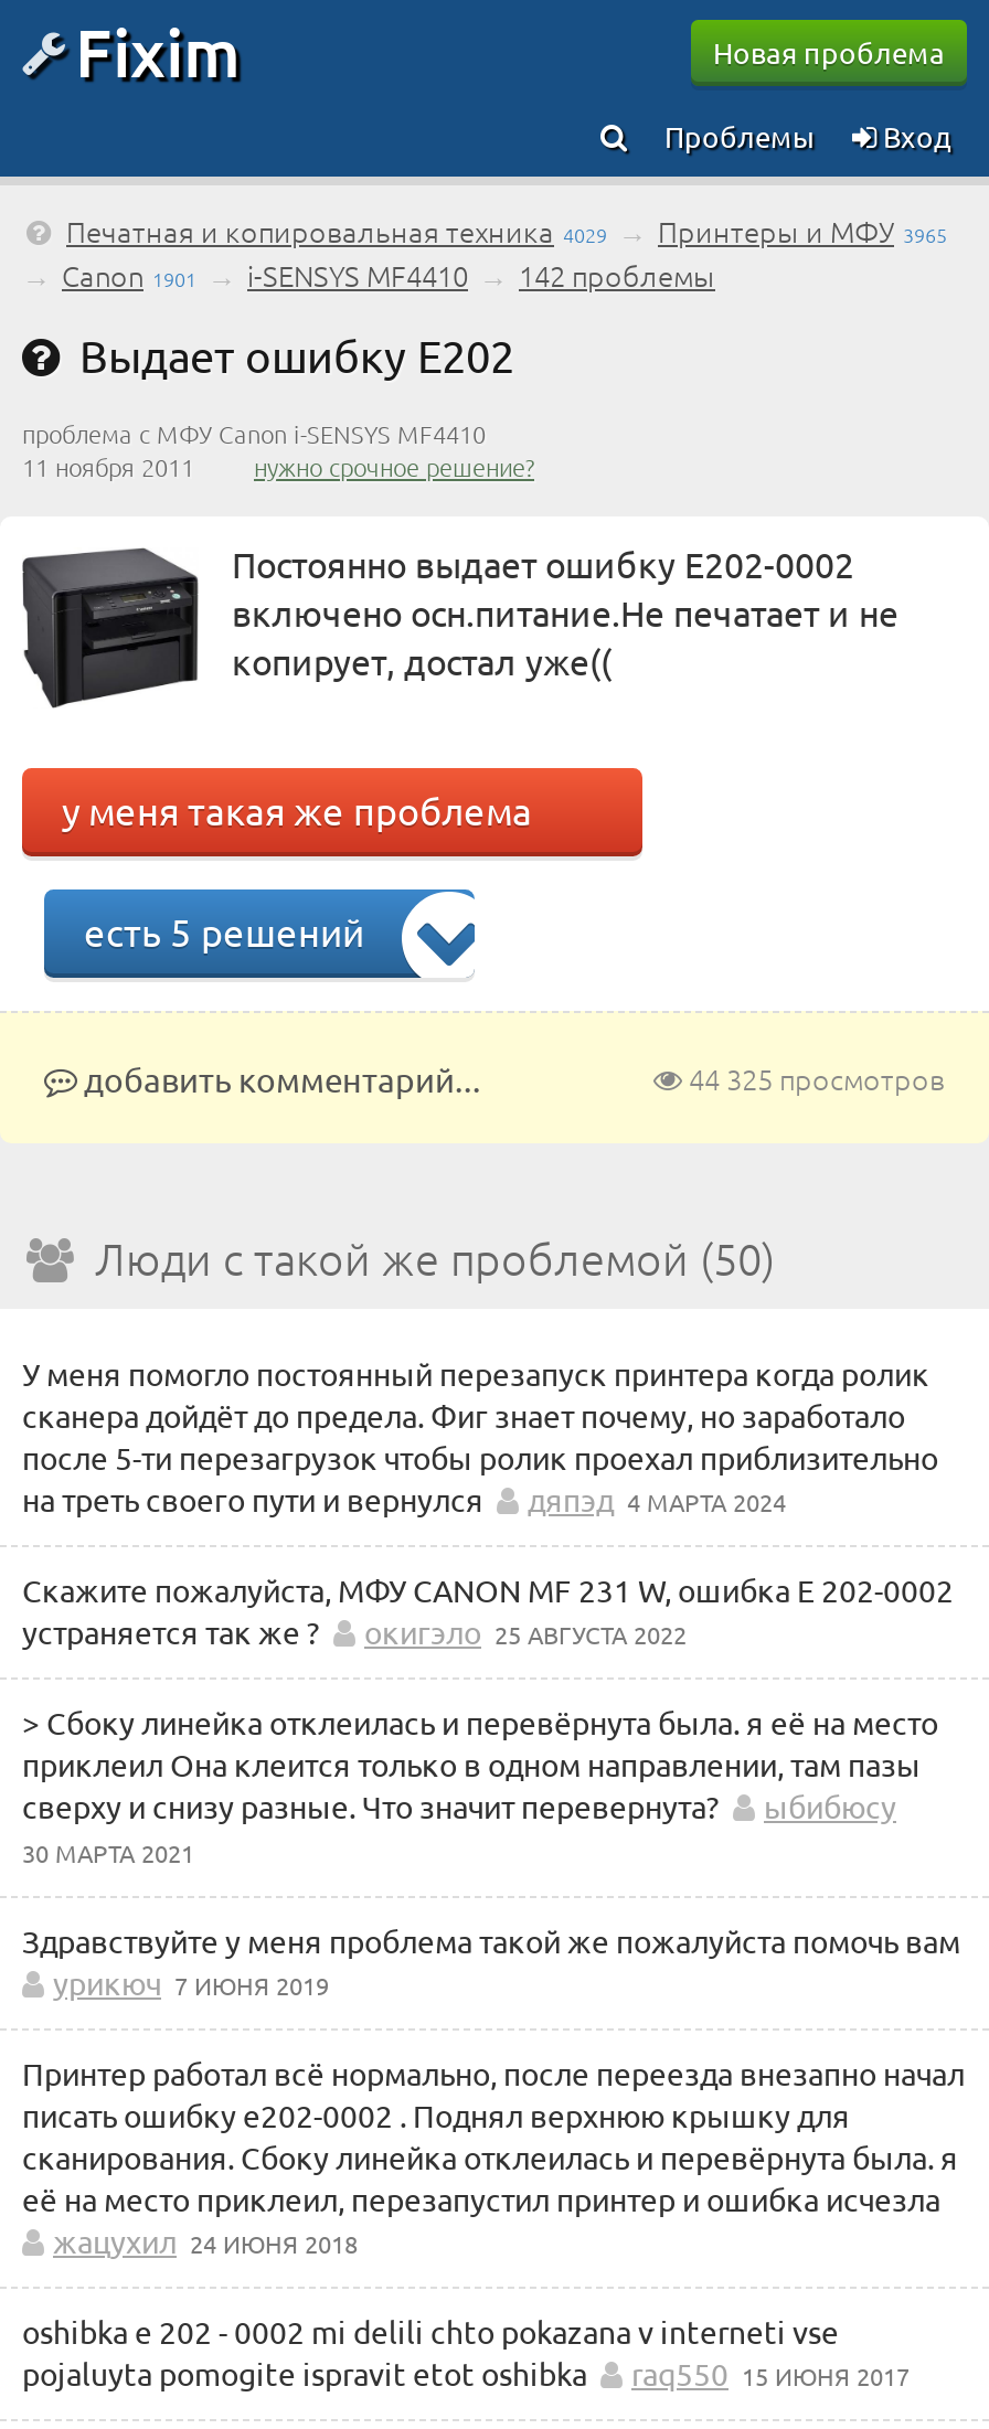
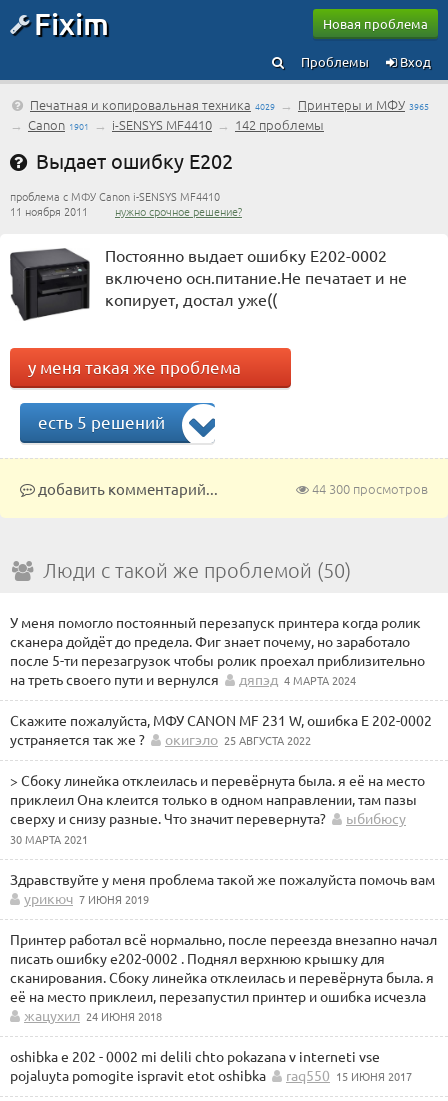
[682,1056,945,1098] 44 325 просмотров -> [309,479,428,498] 44 300 просмотров

